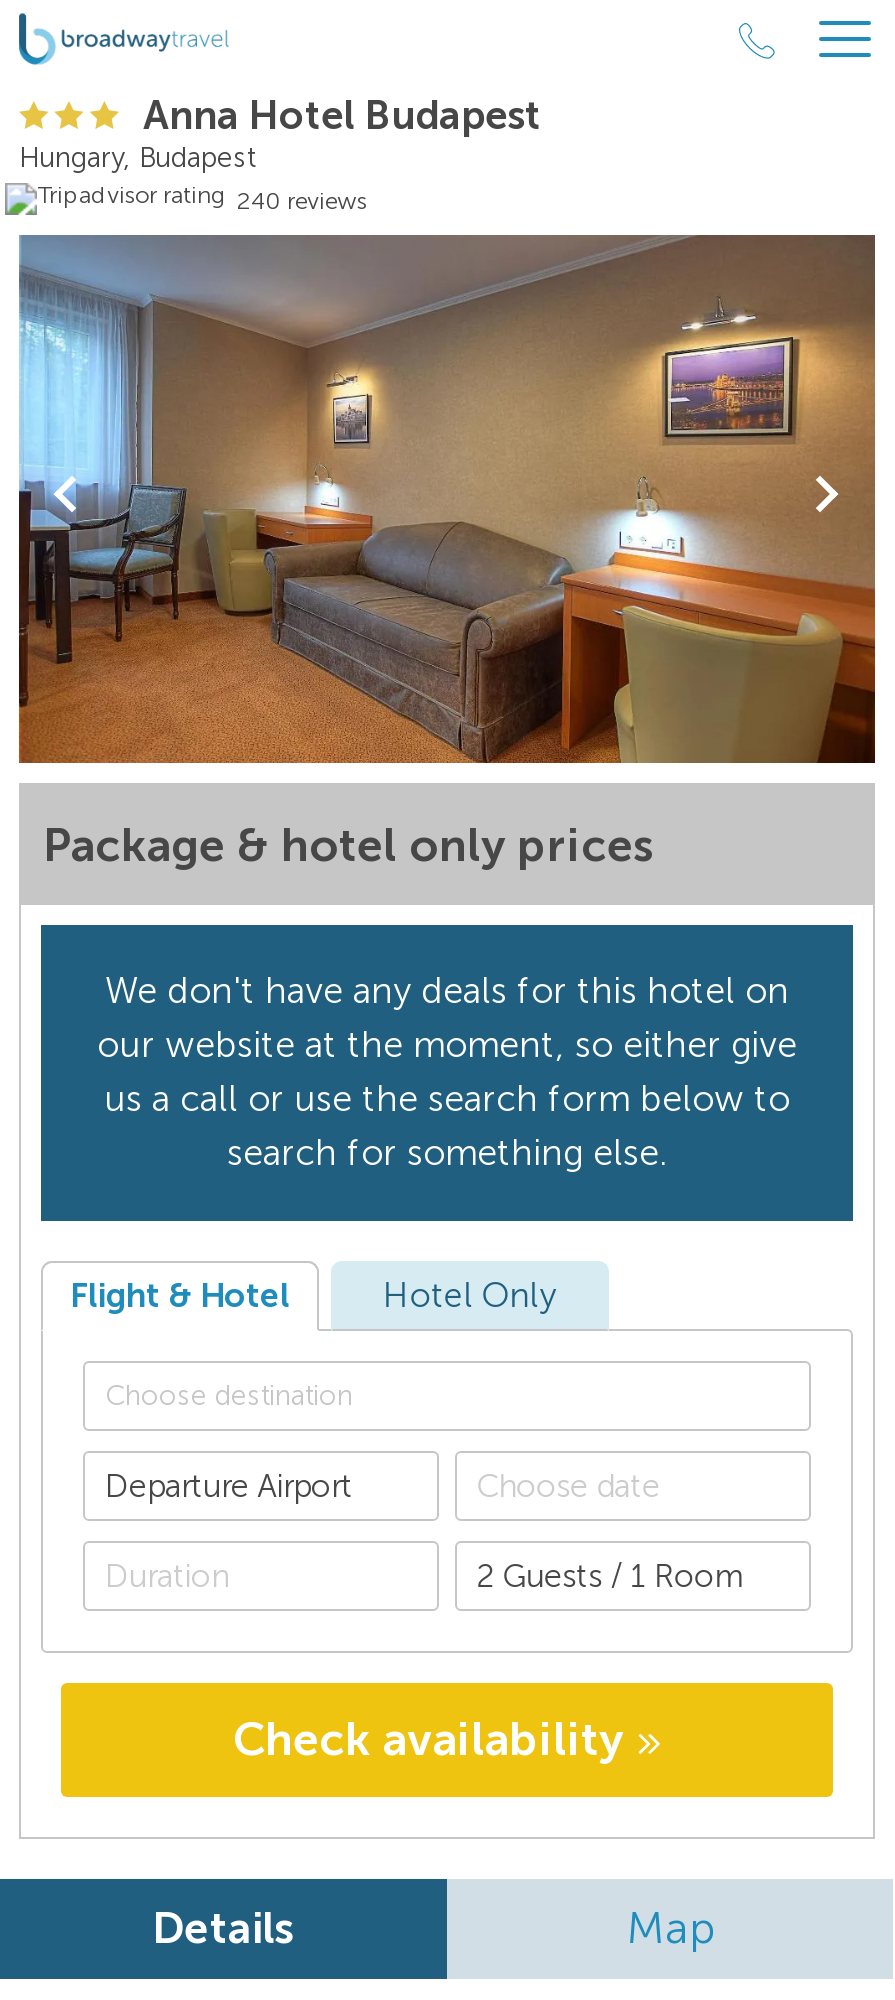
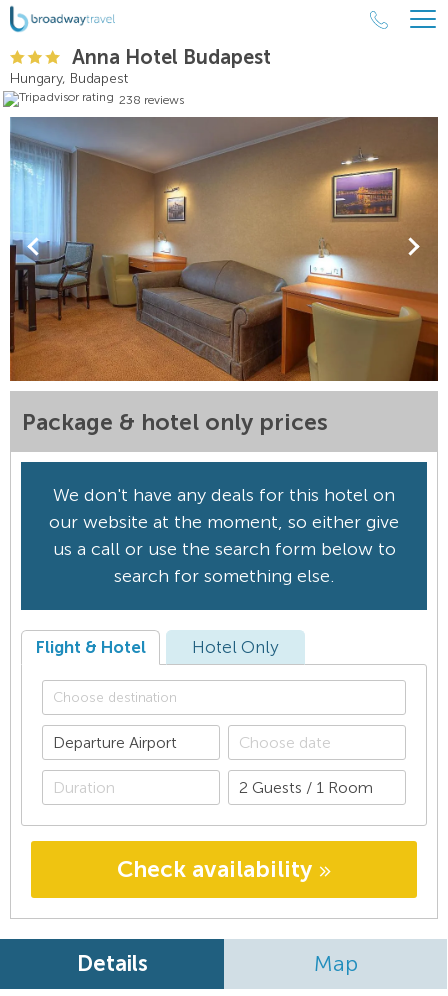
[237,187,367,215] 240 reviews -> [119,93,184,107] 238 reviews

